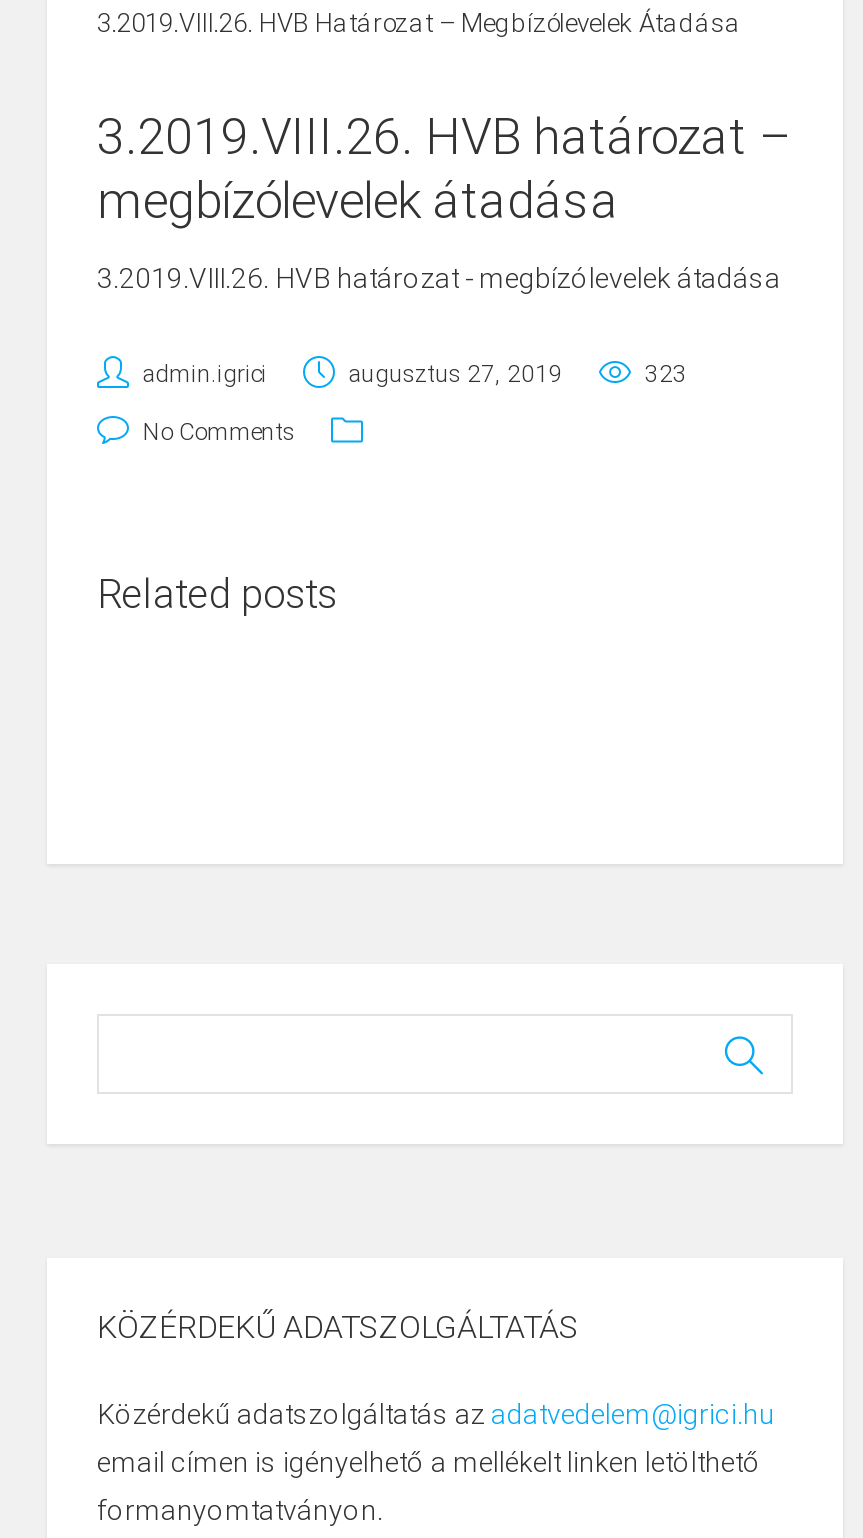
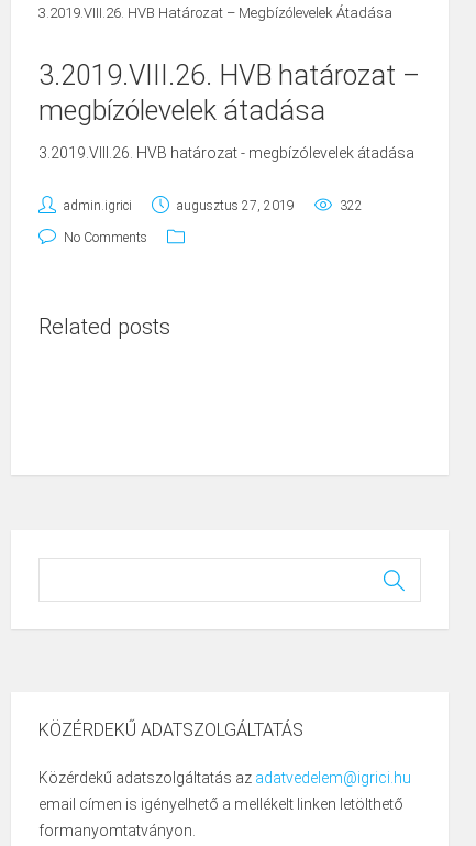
[645,360,687,388] 323 -> [340,198,363,213] 322

